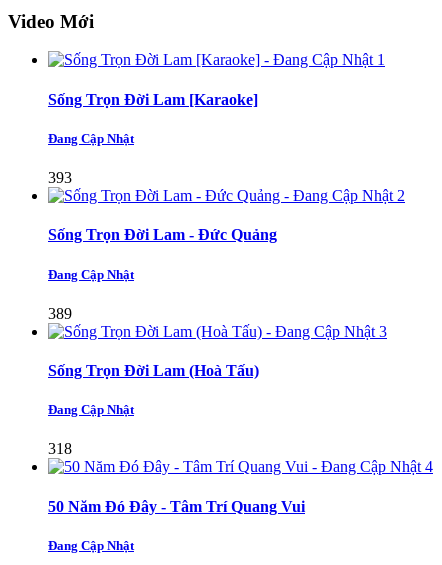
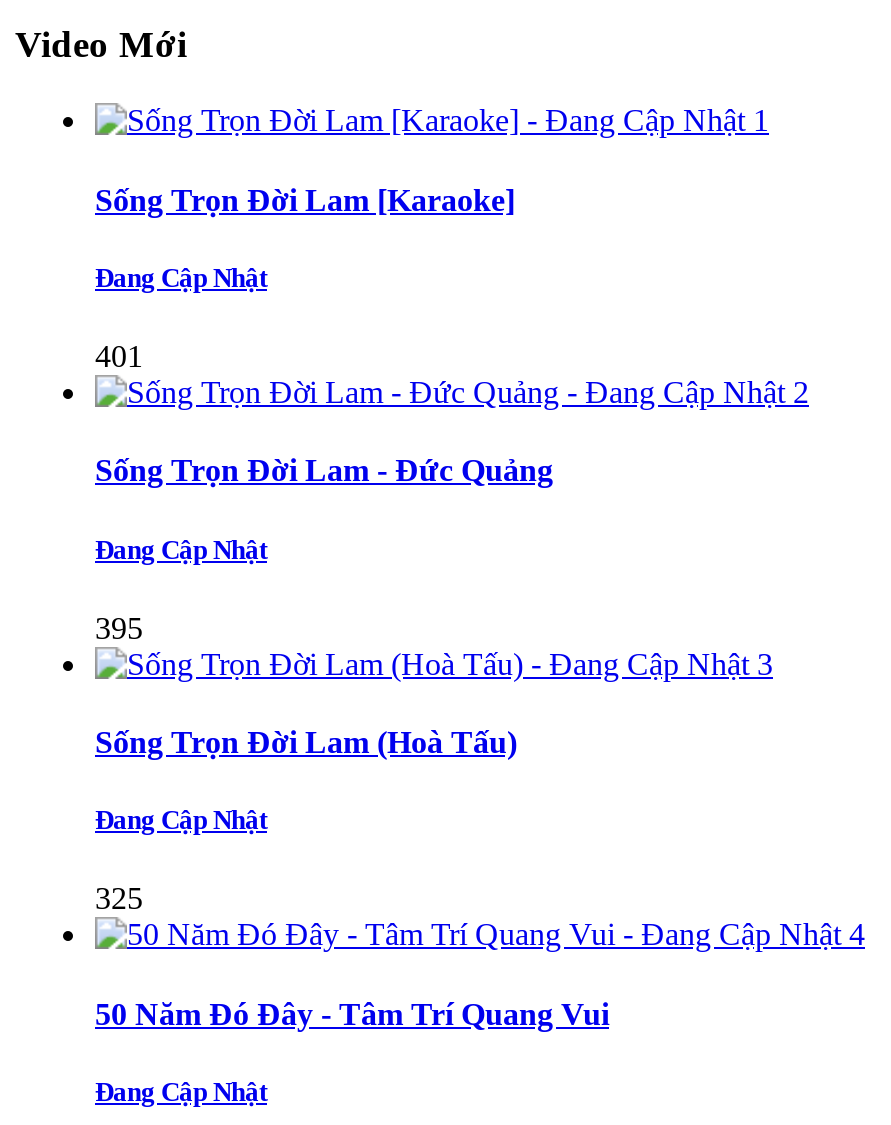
[48,169,72,186] 393 -> [95,339,143,373] 401
[48,305,72,322] 389 -> [95,610,143,644] 395
[48,440,72,457] 318 -> [95,882,143,916] 325

